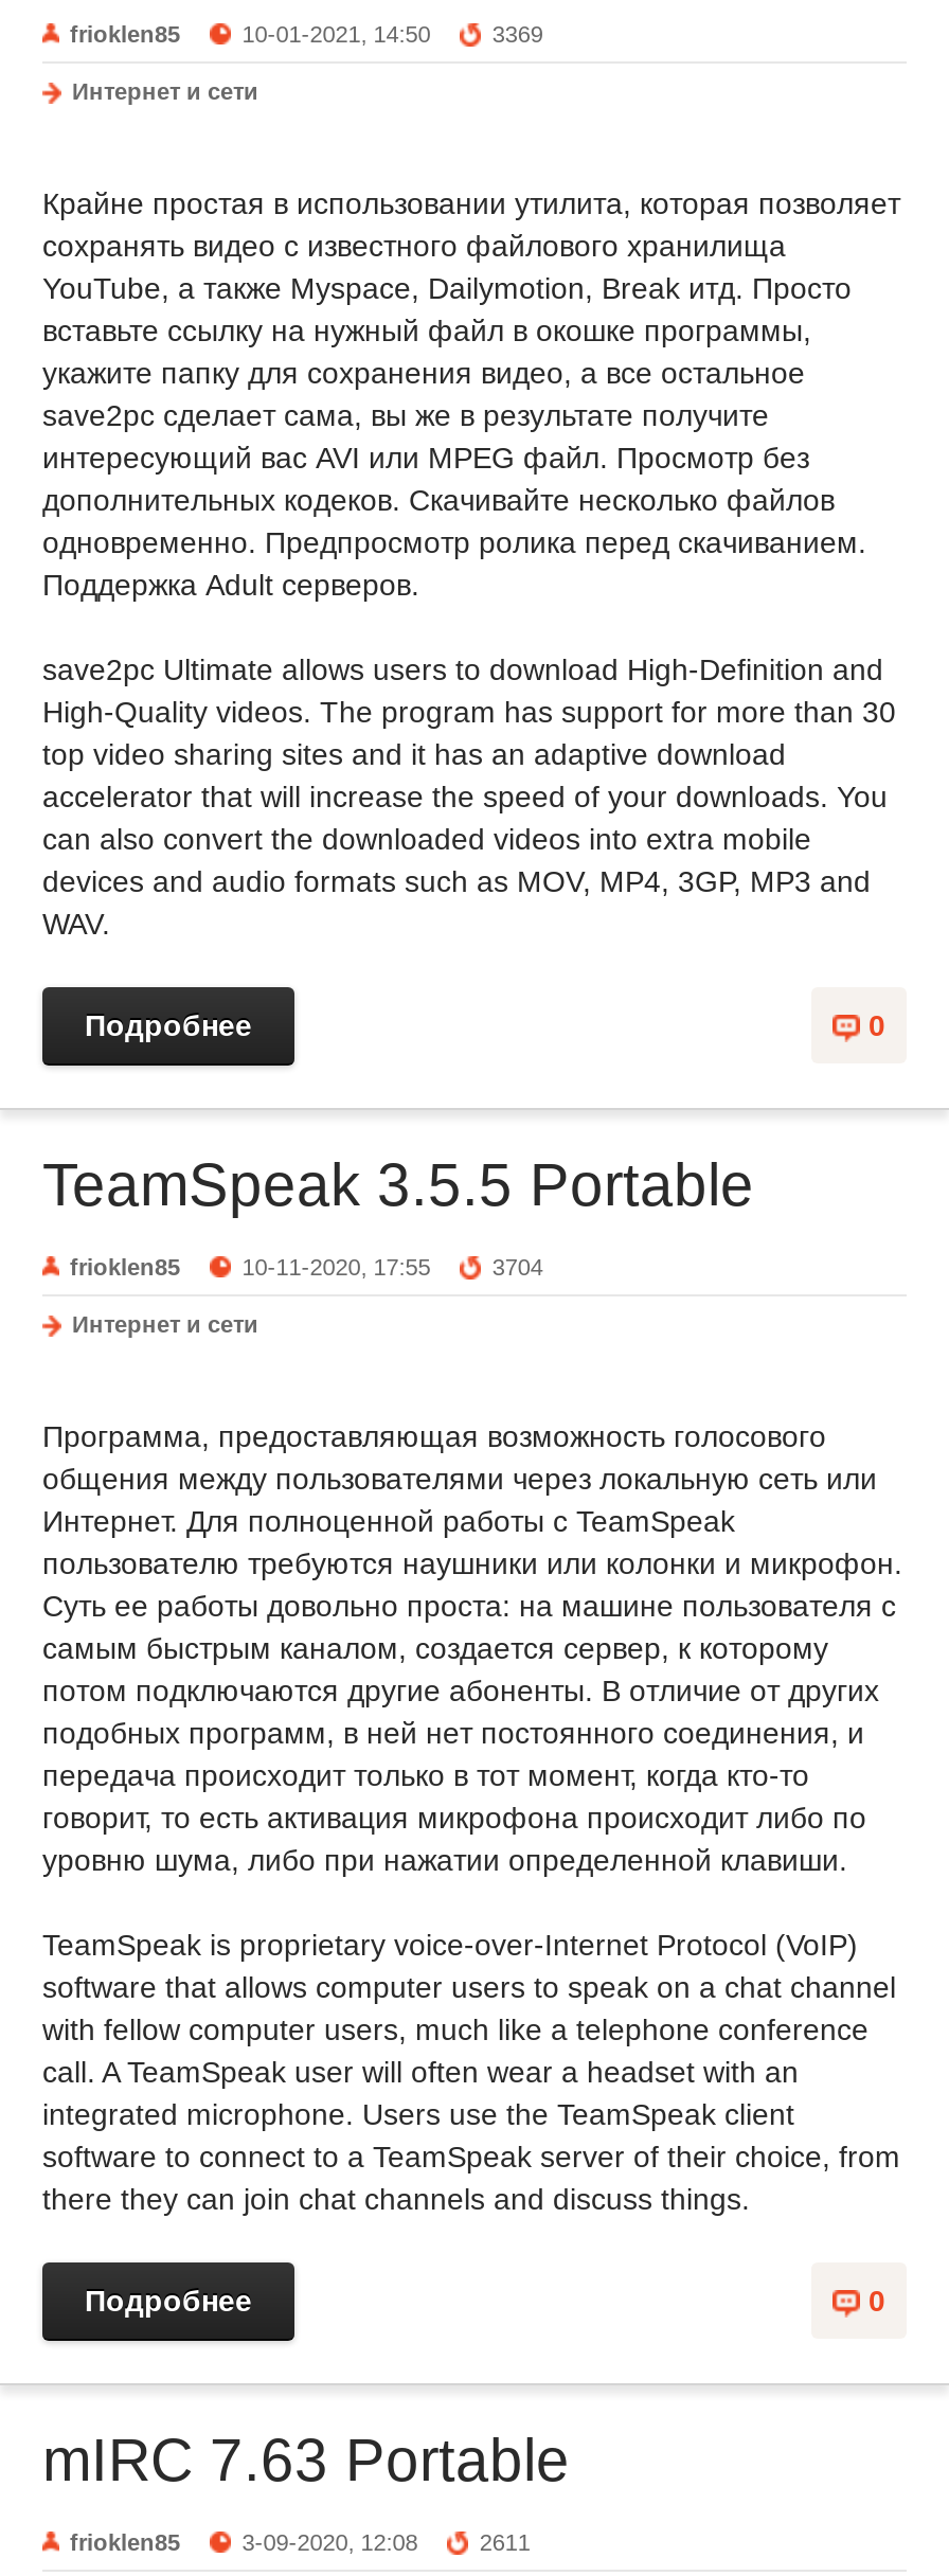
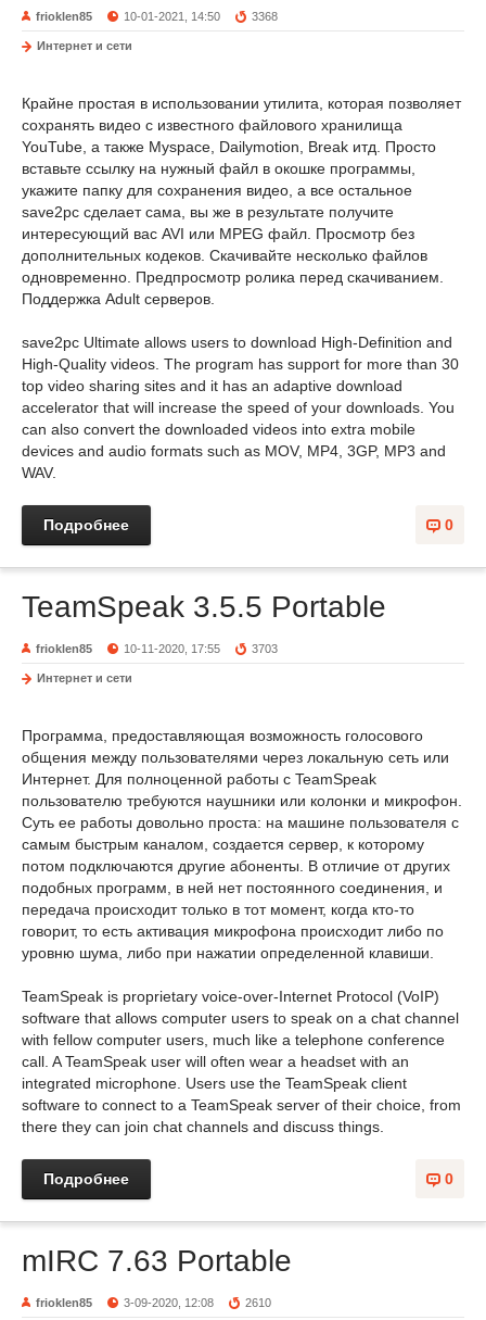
[492,21,543,47] 3369 -> [252,10,278,23] 3368
[492,1254,543,1280] 3704 -> [252,642,278,655] 3703
[480,2529,530,2555] 2611 -> [246,1296,272,1309] 2610

